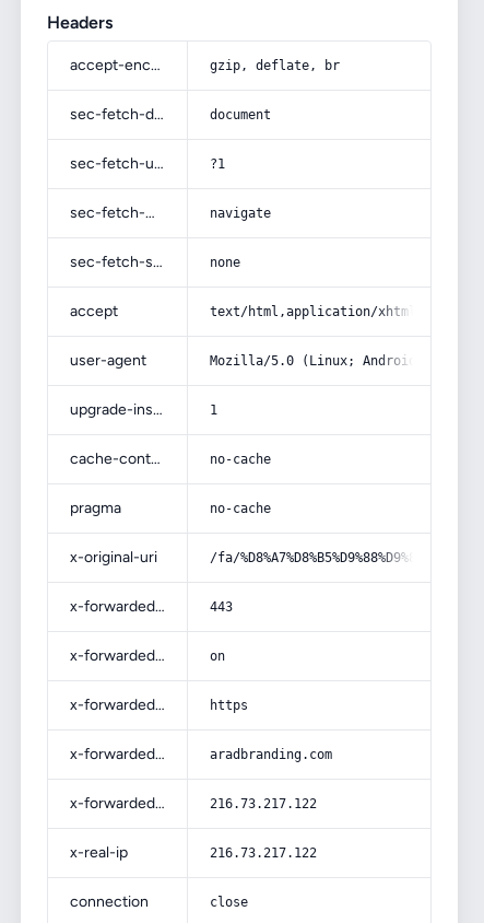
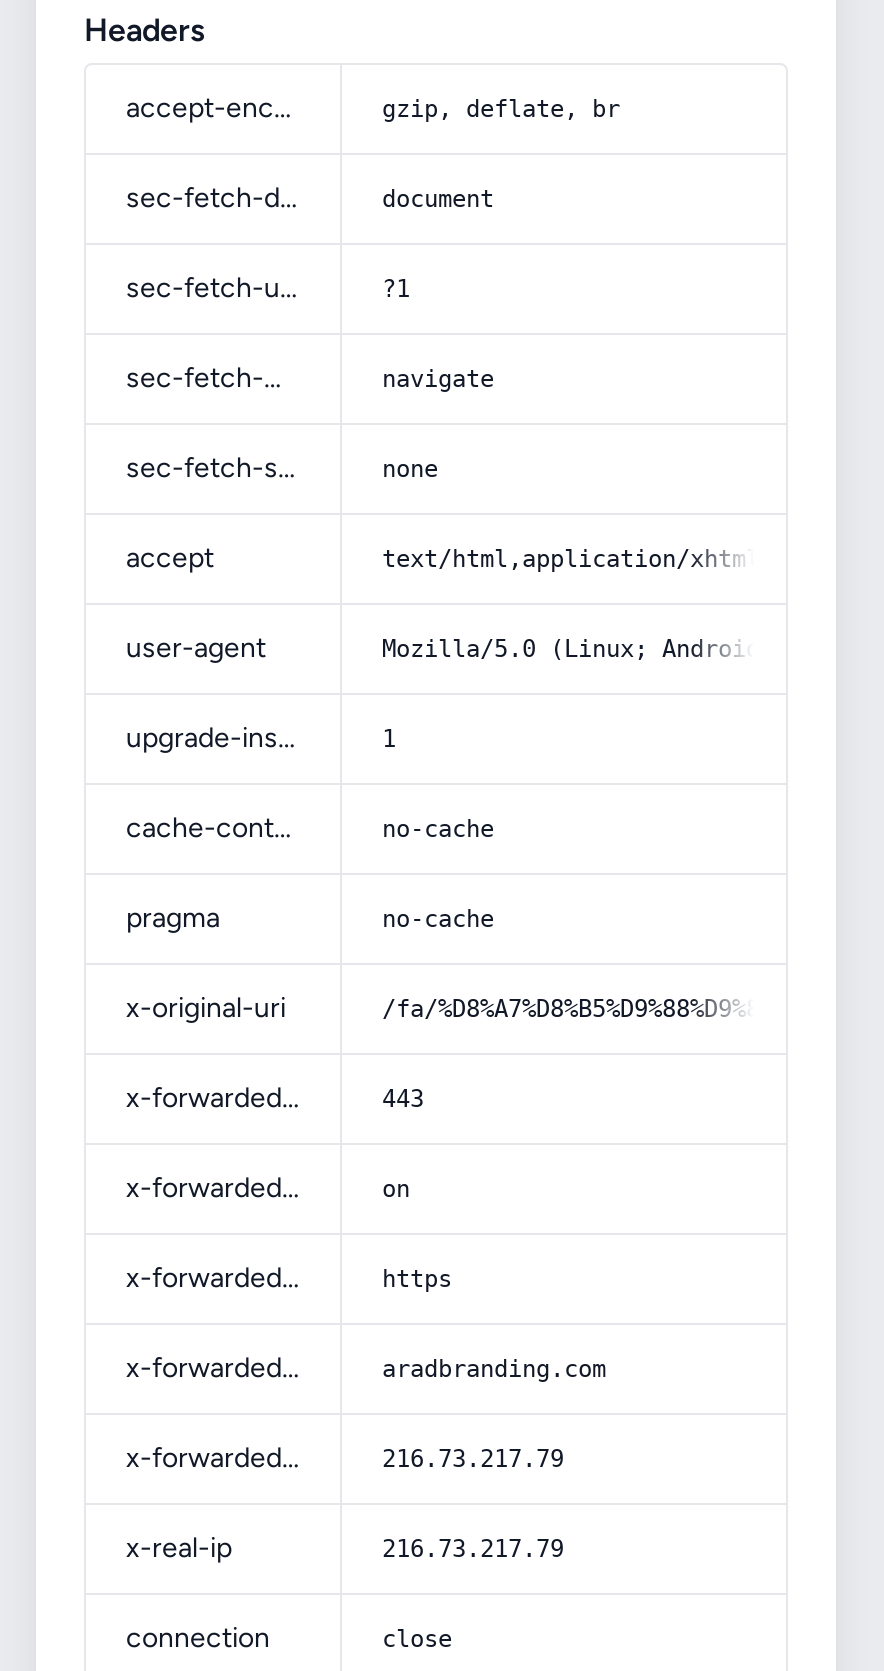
[210,796,317,811] 216.73.217.122 -> [382,1445,564,1473] 216.73.217.79
[210,845,317,861] 216.73.217.122 -> [382,1535,564,1563] 216.73.217.79

